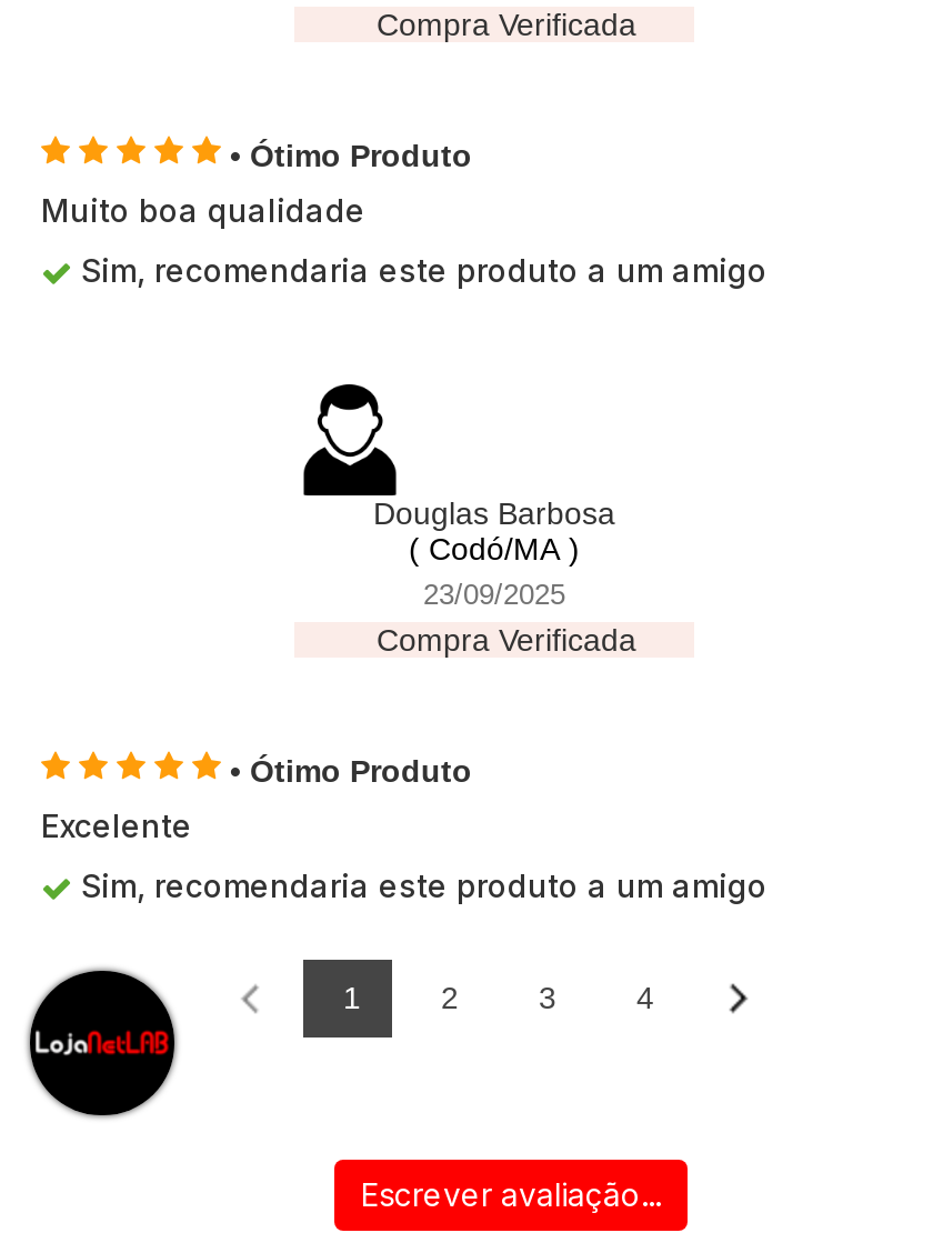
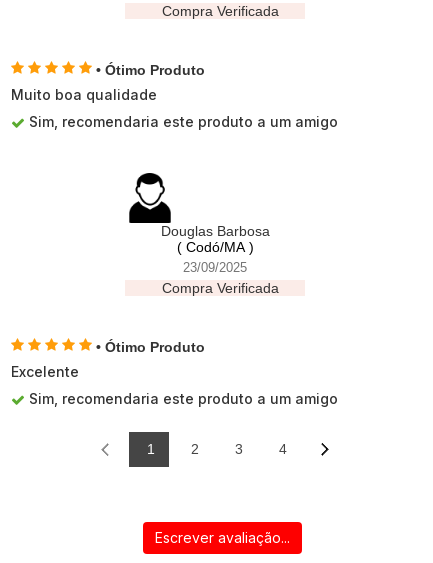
[26,966,179,1120] [image] -> none

